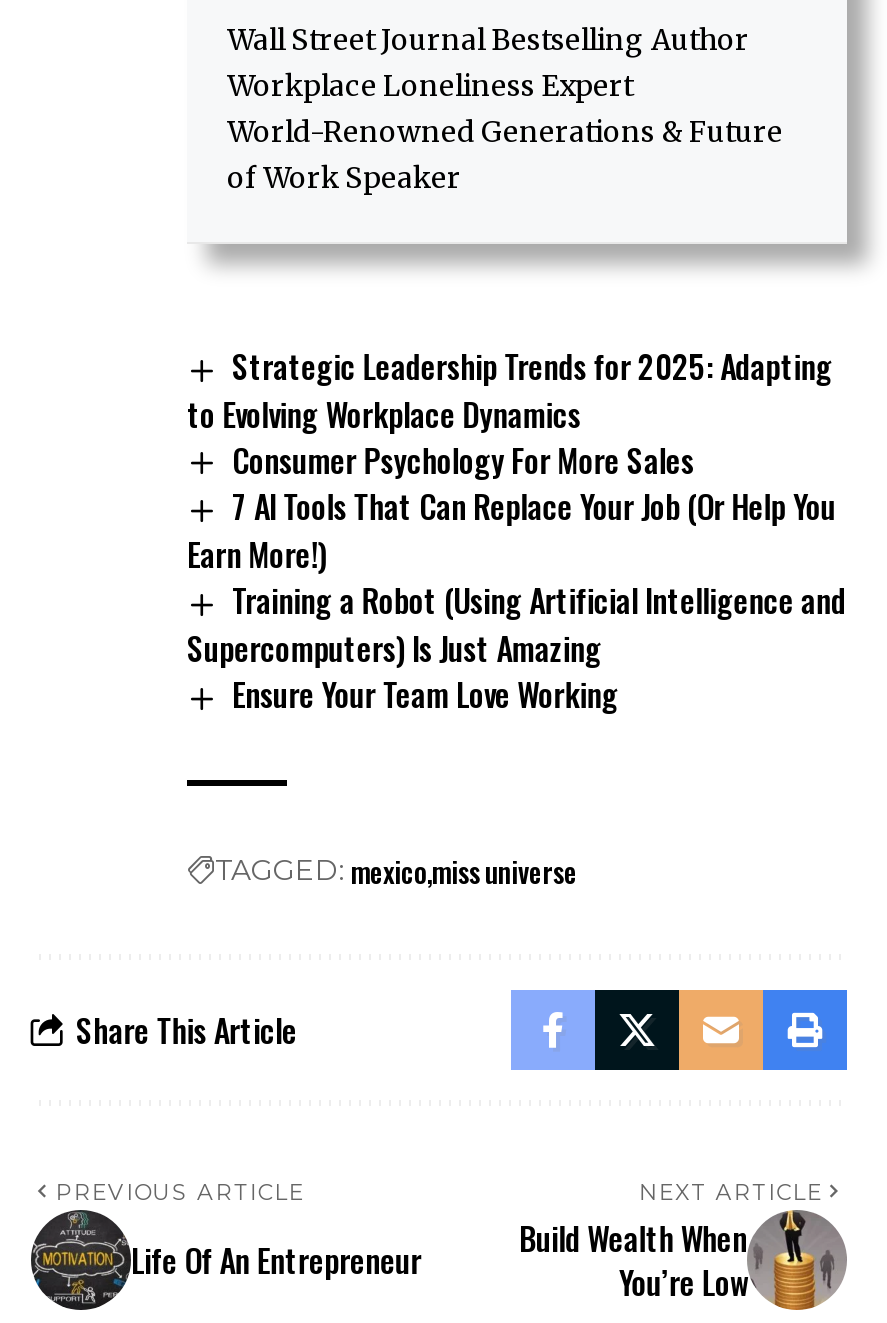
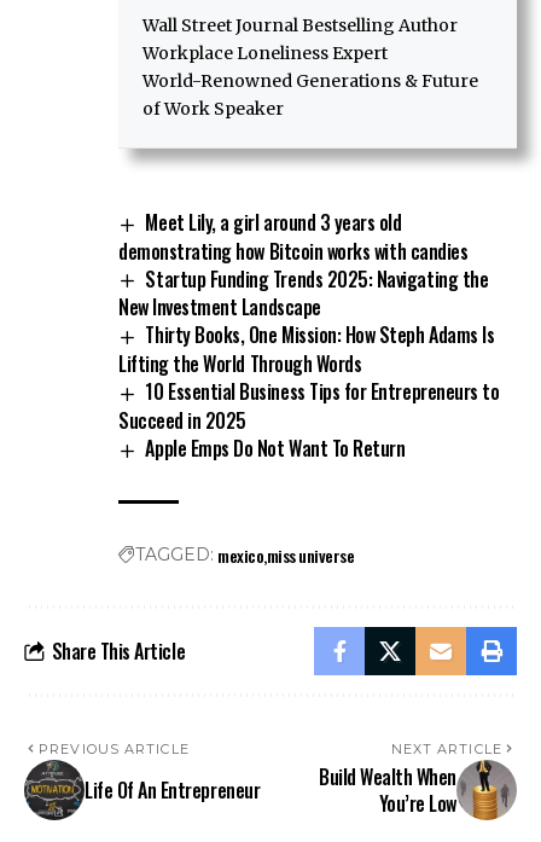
[187,341,846,718] Strategic Leadership Trends for 2025: Adapting | to Evolving Workplace Dynamics | Consumer Psychology For More Sales | 7 AI Tools That Can Replace Your Job (Or Help You | Earn More!) | Training a Robot (Using Artificial Intelligence and | Supercomputers) Is Just Amazing | Ensure Your Team Love Working -> [118,207,499,463] Meet Lily, a girl around 3 years old | demonstrating how Bitcoin works with candies | Startup Funding Trends 2025: Navigating the | New Investment Landscape | Thirty Books, One Mission: How Steph Adams Is | Lifting the World Through Words | 10 Essential Business Tips for Entrepreneurs to | Succeed in 2025 | Apple Emps Do Not Want To Return

